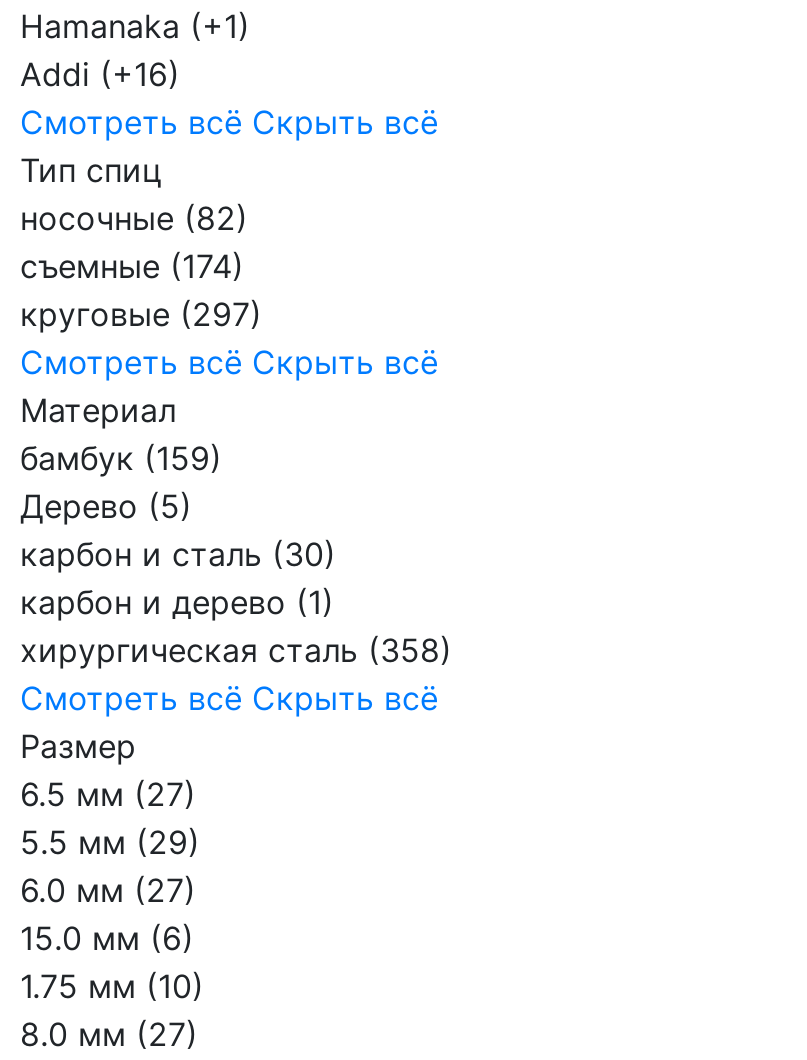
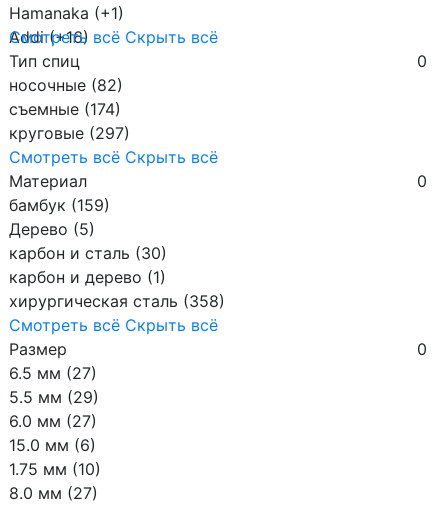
none -> [417,51,427,71] 0
none -> [417,171,427,191] 0
none -> [417,339,427,359] 0

